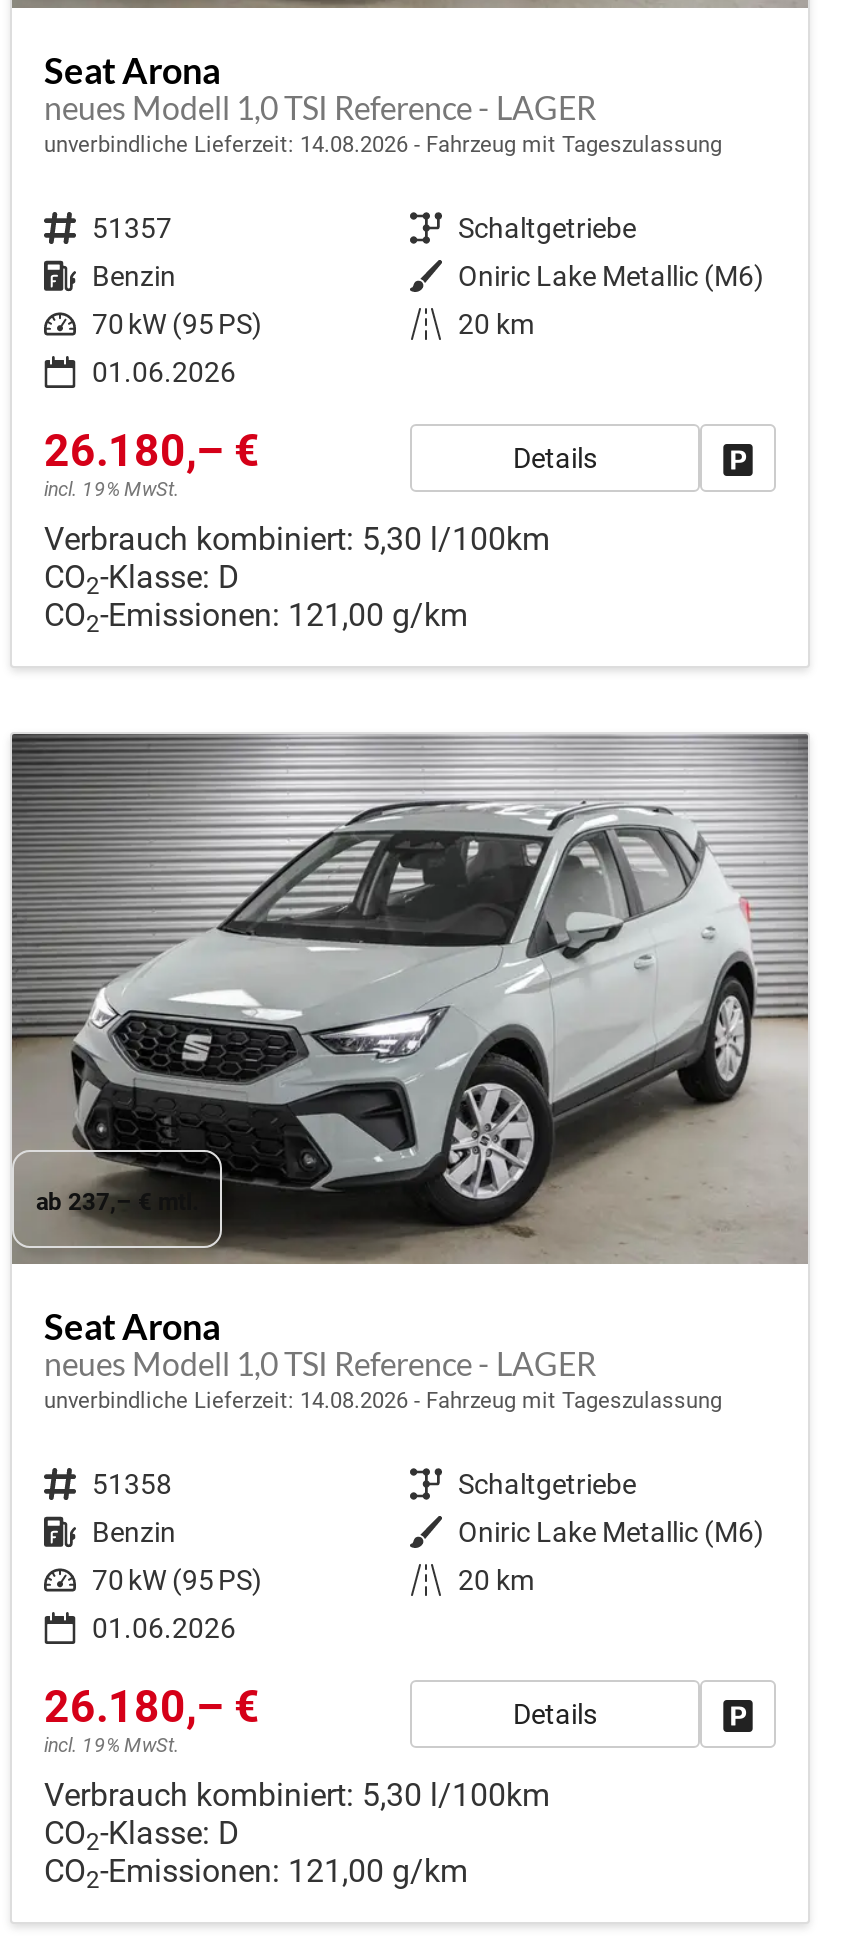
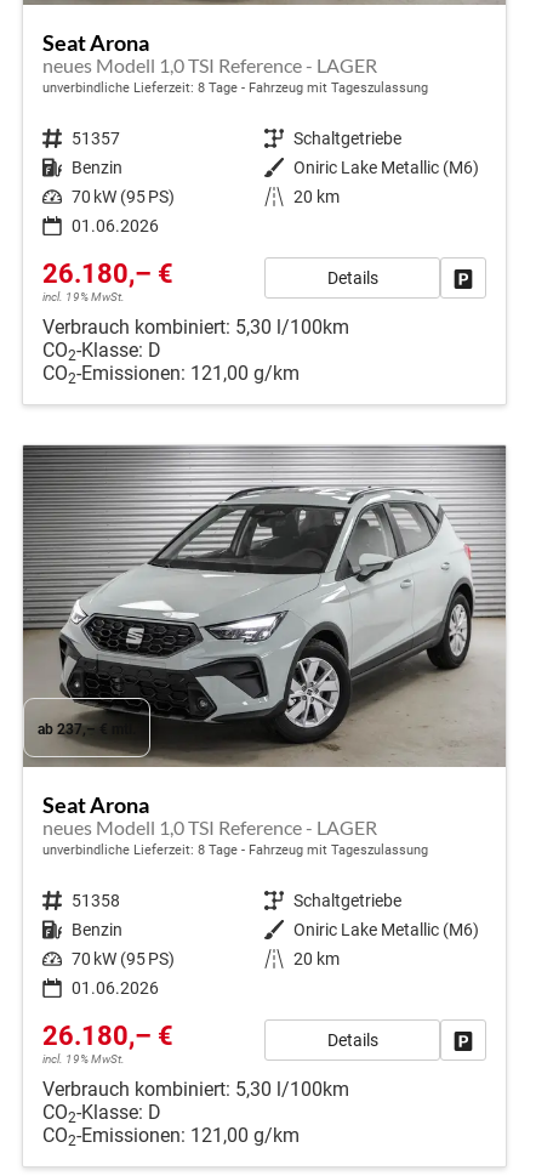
[44,132,722,158] unverbindliche Lieferzeit: 14.08.2026 Fahrzeug mit Tageszulassung -> [42,80,428,96] unverbindliche Lieferzeit: 8 Tage Fahrzeug mit Tageszulassung
[44,1388,722,1414] unverbindliche Lieferzeit: 14.08.2026 Fahrzeug mit Tageszulassung -> [42,842,428,858] unverbindliche Lieferzeit: 8 Tage Fahrzeug mit Tageszulassung

